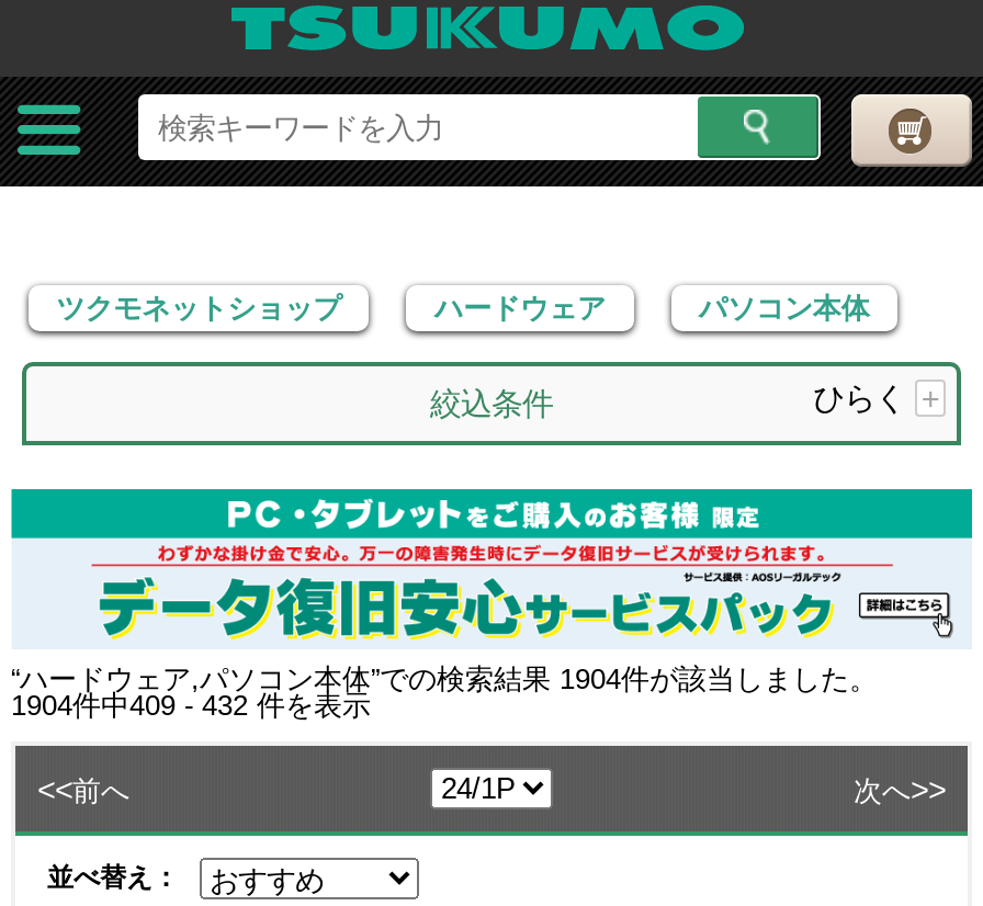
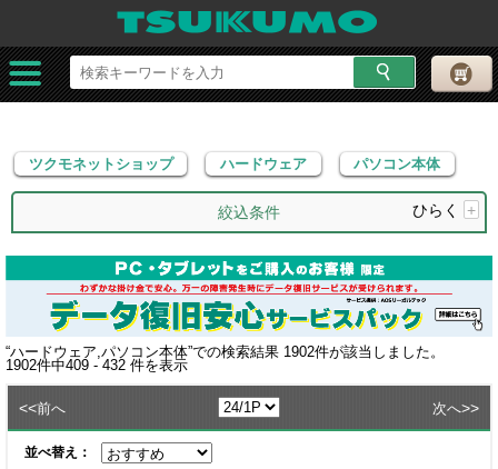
[11,663,878,696] “ハードウェア,パソコン本体”での検索結果1904件が該当しました。 -> [6,344,445,360] “ハードウェア,パソコン本体”での検索結果1902件が該当しました。
[11,689,371,722] 1904件中409 - 432件を表示 -> [6,357,188,374] 1902件中409 - 432件を表示

